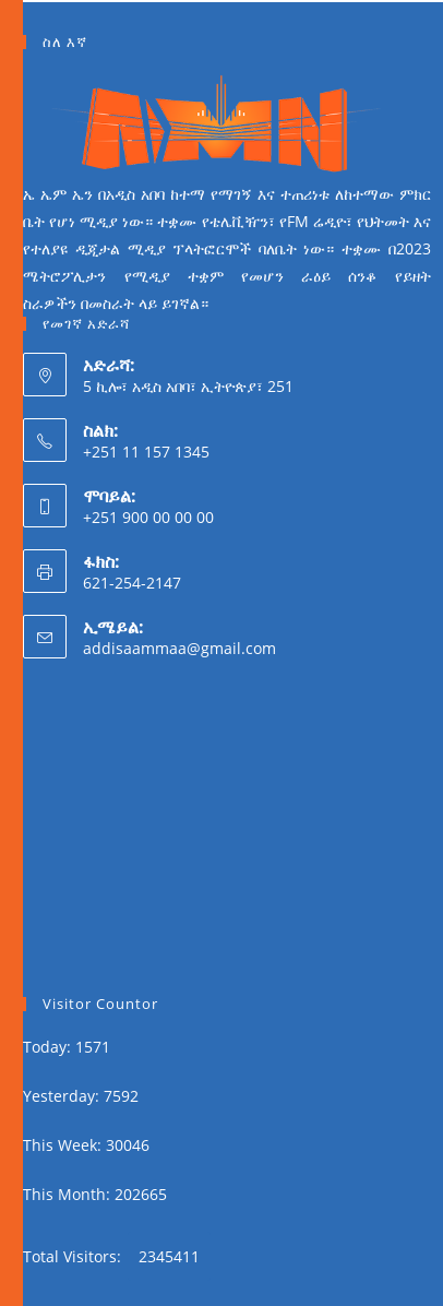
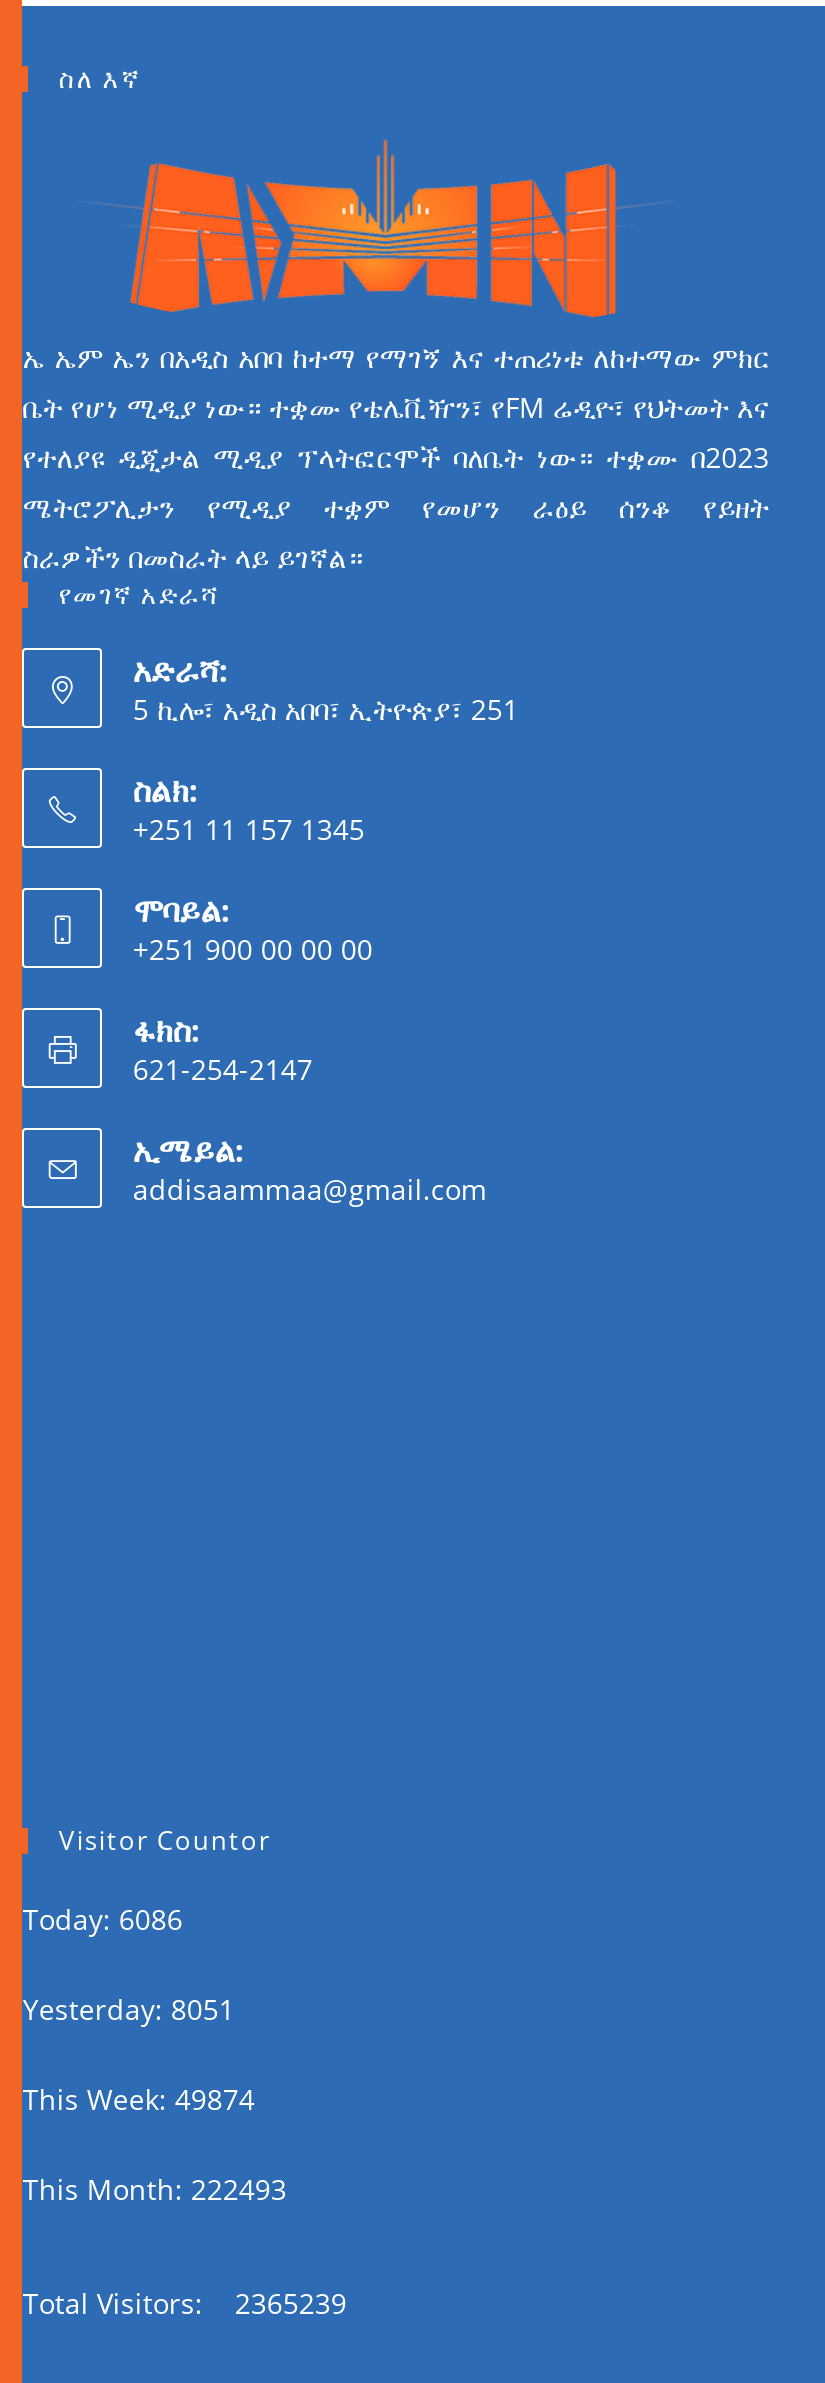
[23,1037,111,1057] Today: 1571 -> [23,1901,183,1939] Today: 6086
[23,1086,139,1107] Yesterday: 7592 -> [23,1991,235,2029] Yesterday: 8051
[23,1135,150,1156] This Week: 30046 -> [23,2081,255,2119] This Week: 49874
[23,1184,167,1205] This Month: 202665 -> [23,2171,287,2209] This Month: 222493
[23,1246,200,1267] Total Visitors: 2345411 -> [23,2285,347,2323] Total Visitors: 2365239

